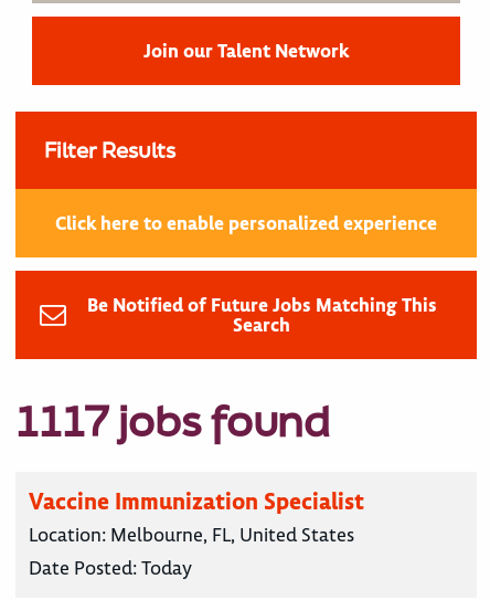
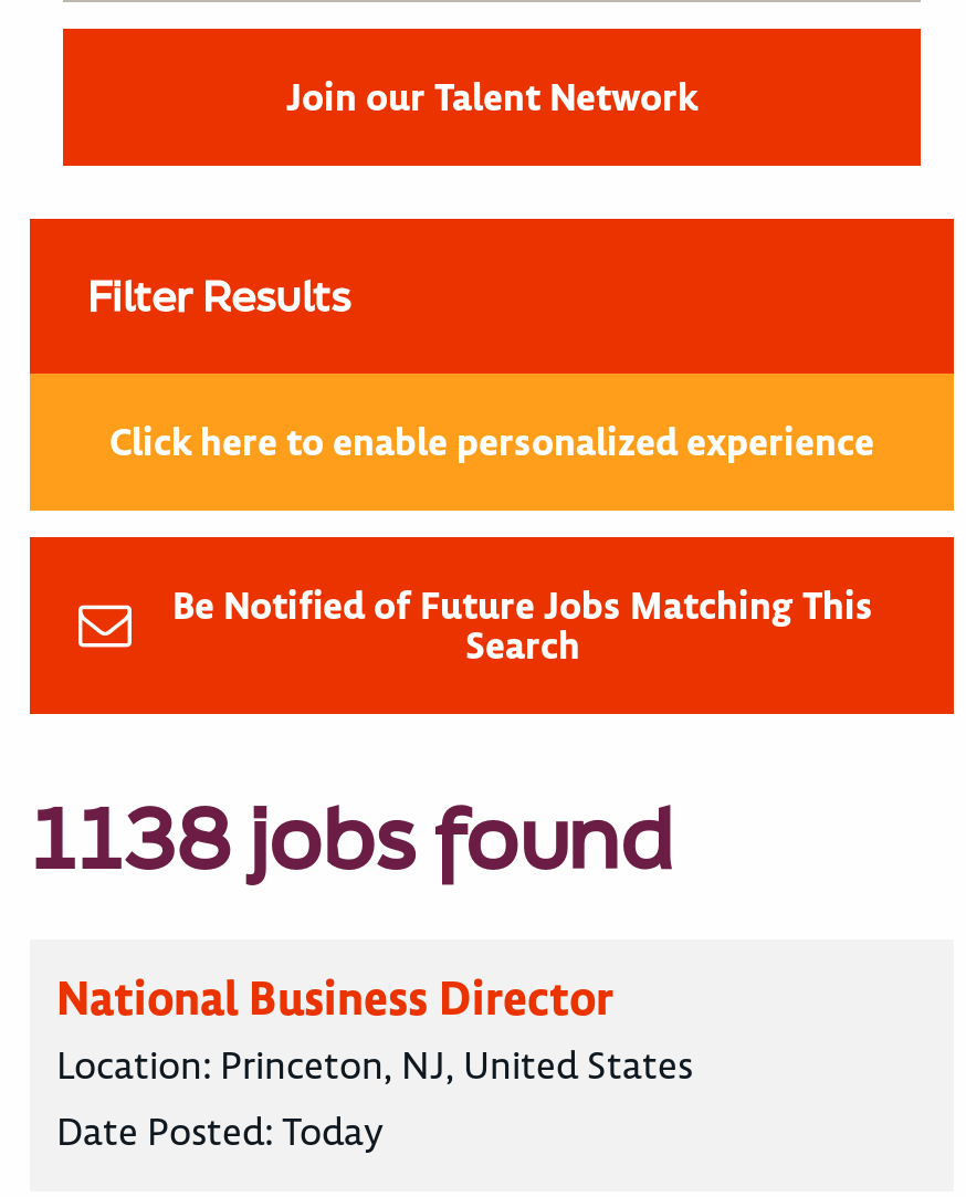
[15,392,330,449] 1117 jobs found -> [30,781,673,893] 1138 jobs found
[29,486,364,547] Vaccine Immunization Specialist | Location: Melbourne, FL, United States -> [56,968,693,1090] National Business Director | Location: Princeton, NJ, United States

